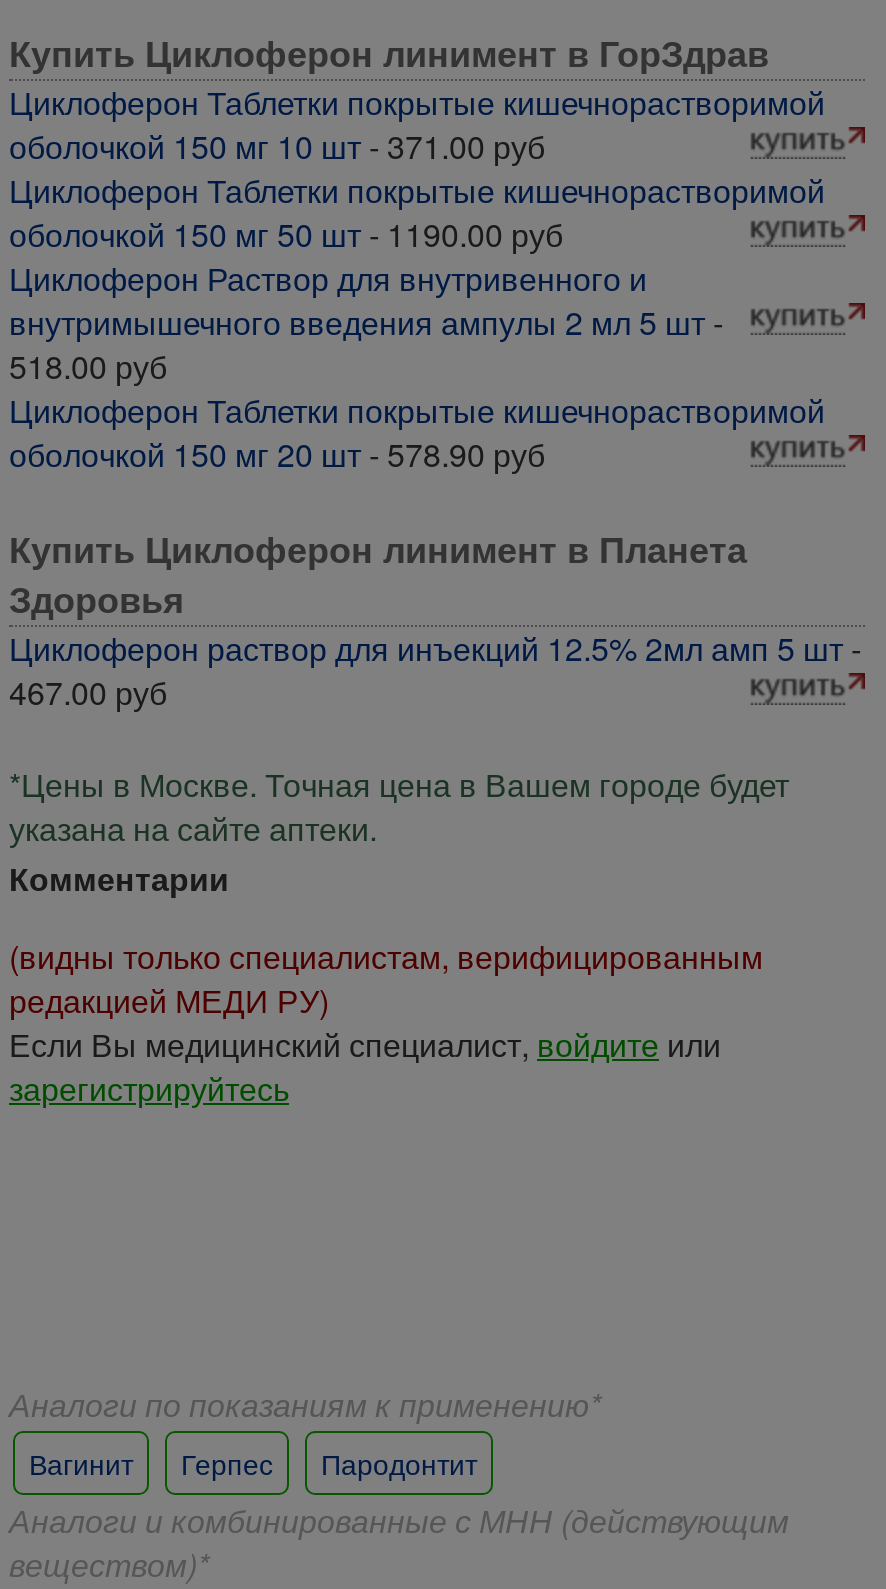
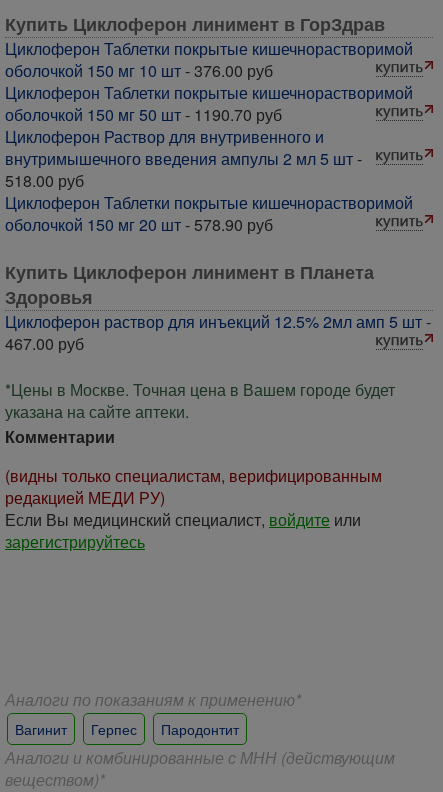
[9,123,545,169] оболочкой 150 мг 10 шт - 371.00 руб -> [5,59,273,82] оболочкой 150 мг 10 шт - 376.00 руб
[9,211,563,257] оболочкой 150 мг 50 шт - 1190.00 руб -> [5,103,282,126] оболочкой 150 мг 50 шт - 1190.70 руб

